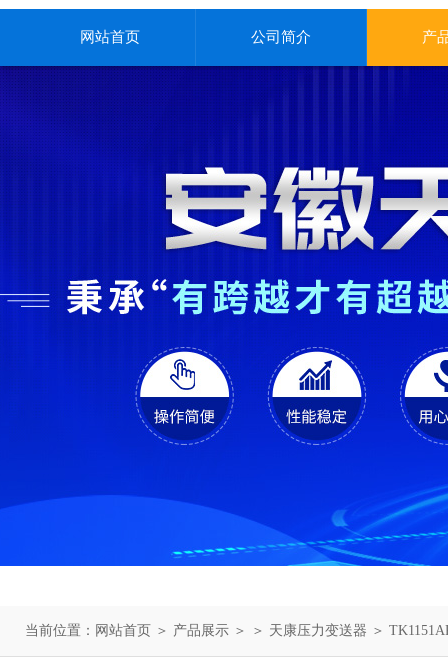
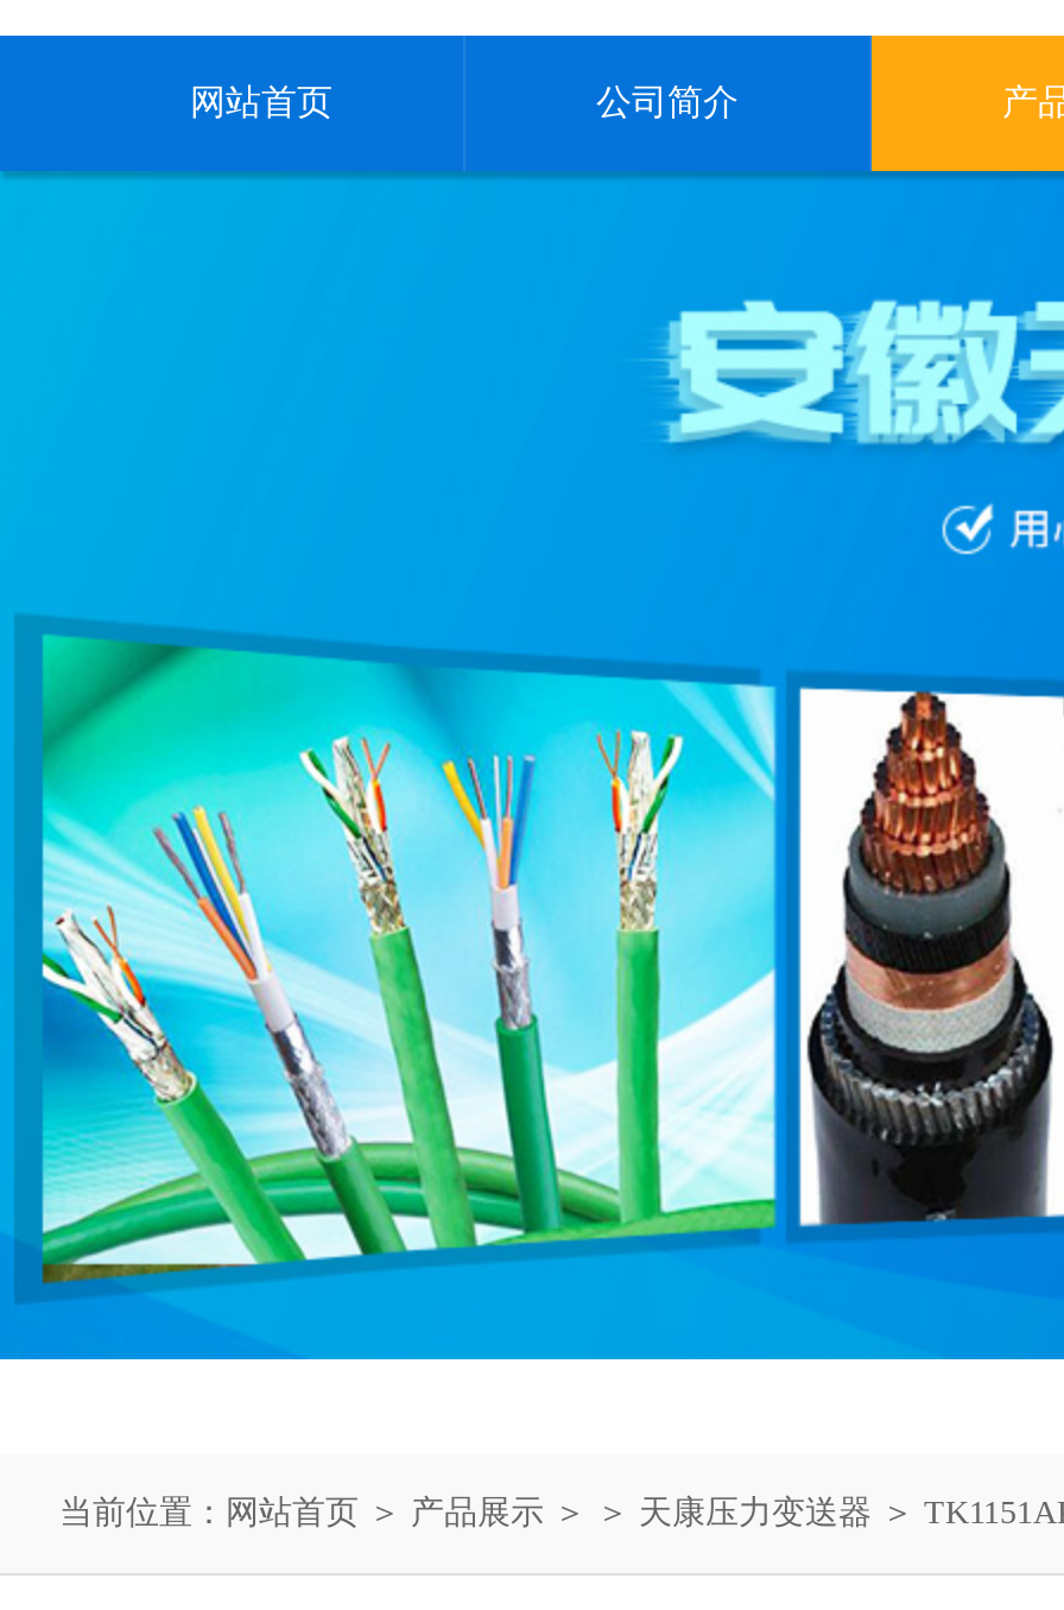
[3,65,445,567] [image] -> [7,169,1057,1362] [image]

